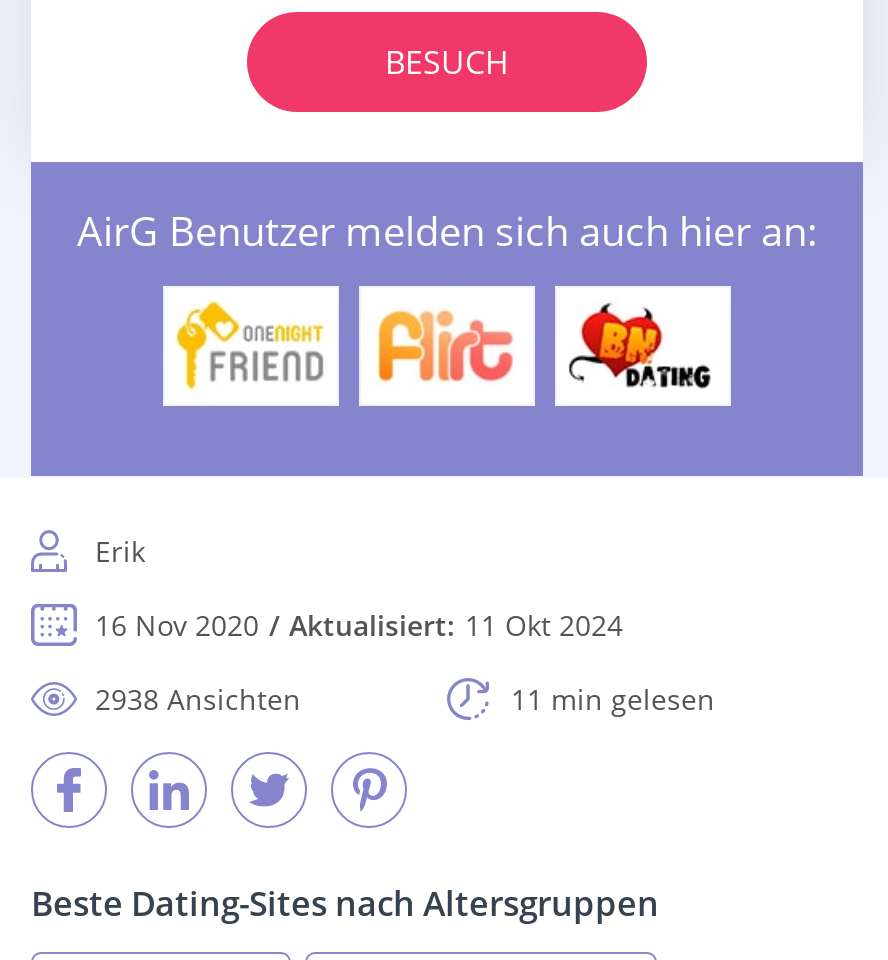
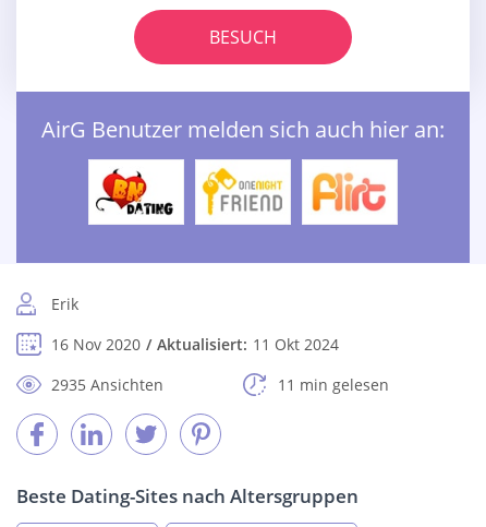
[173,300,325,390] [image] -> [95,168,175,216] [image]
[371,302,519,388] [image] -> [201,167,283,216] [image]
[567,302,713,390] [image] -> [309,169,387,215] [image]
[95,680,301,718] 2938 Ansichten -> [51,374,163,395] 2935 Ansichten

